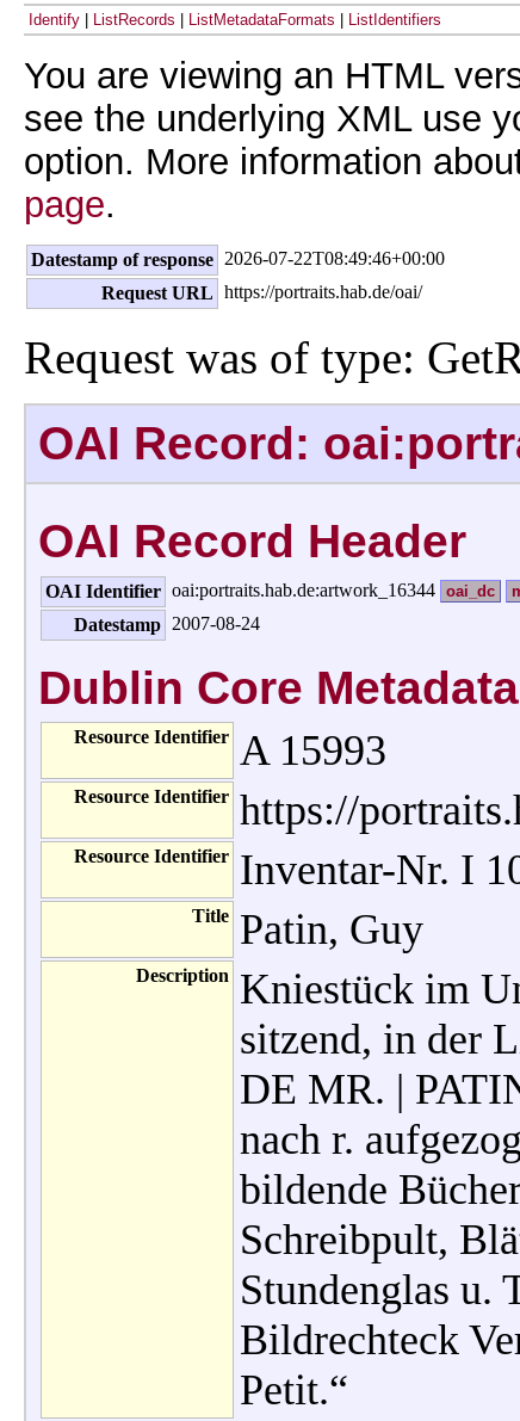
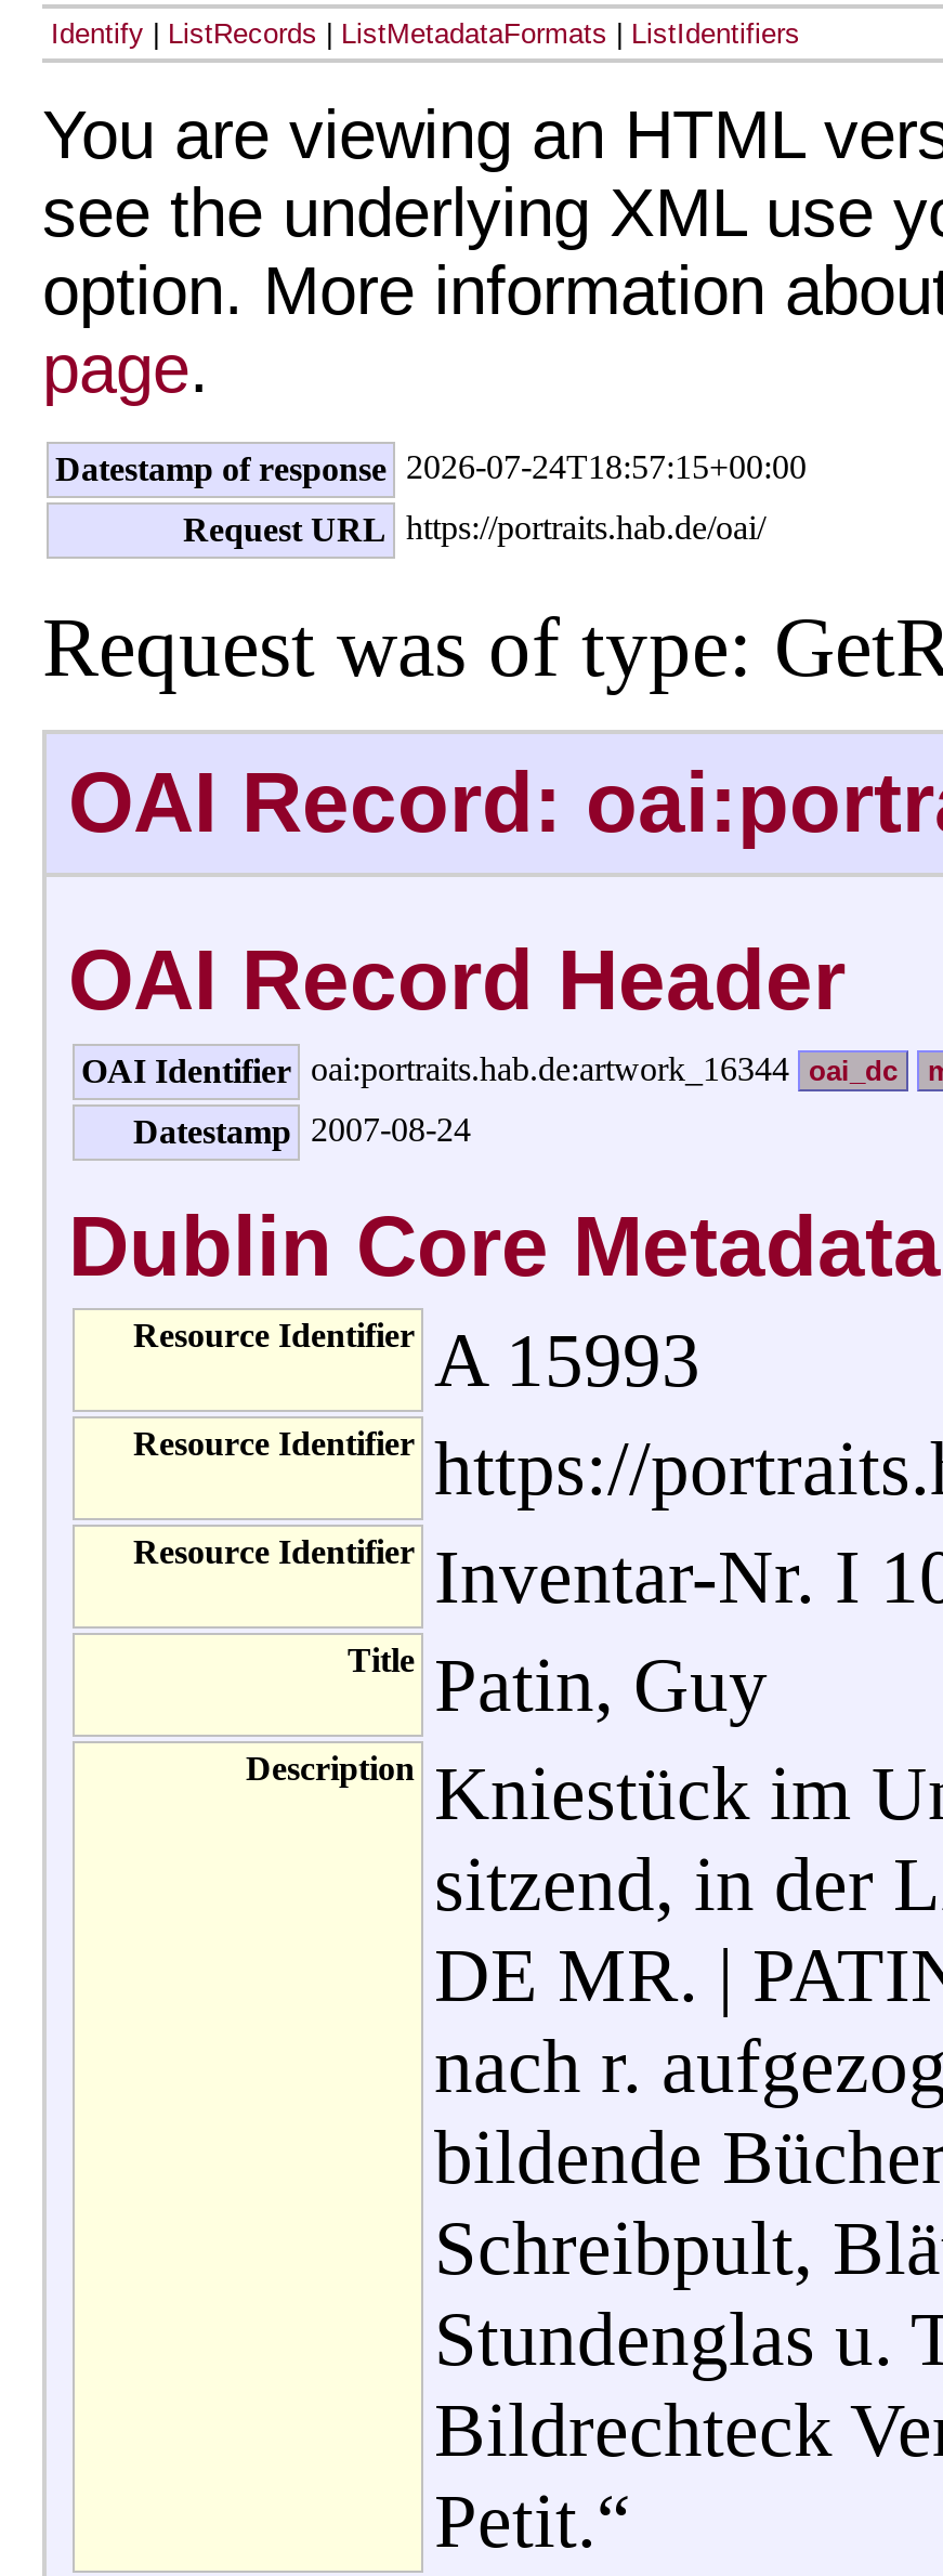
[31,248,445,269] Datestamp of response 2026-07-22T08:49:46+00:00 -> [55,448,807,487] Datestamp of response 2026-07-24T18:57:15+00:00

